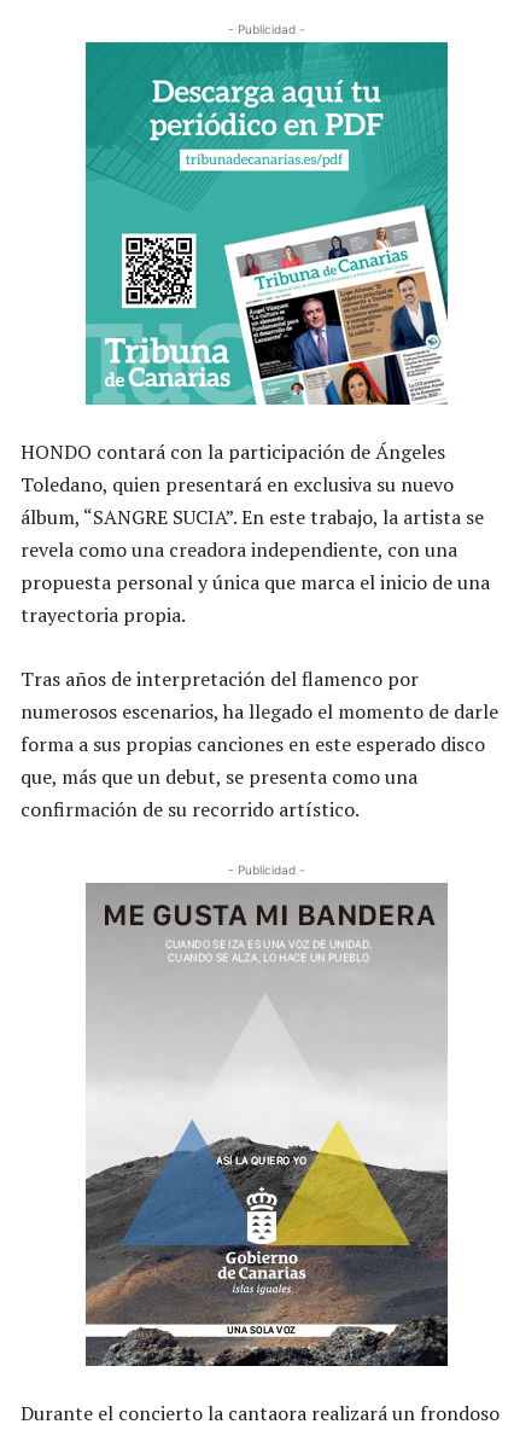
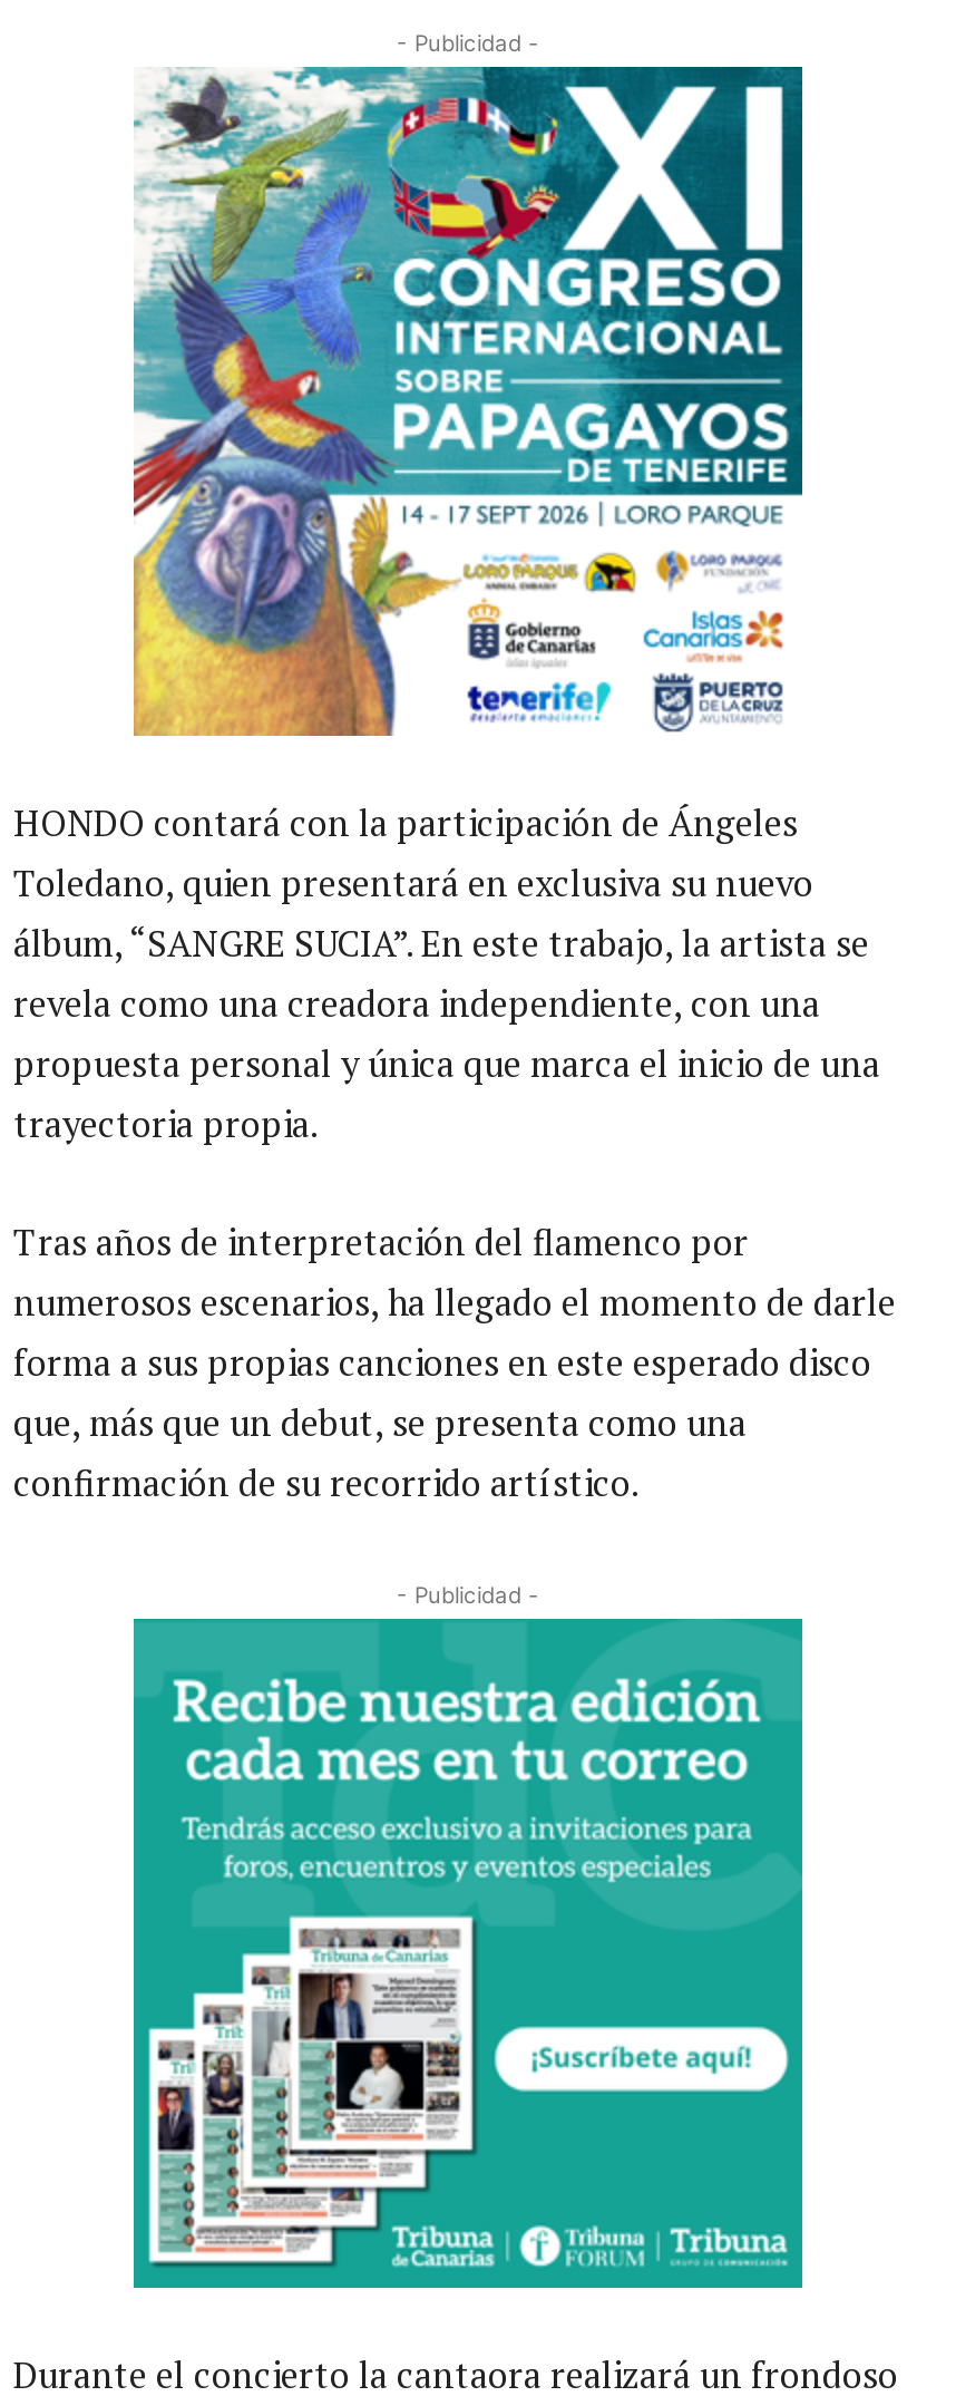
[84,41,449,406] [image] -> [131,67,802,738] [image]
[84,883,449,1367] [image] -> [131,1617,804,2290] [image]

